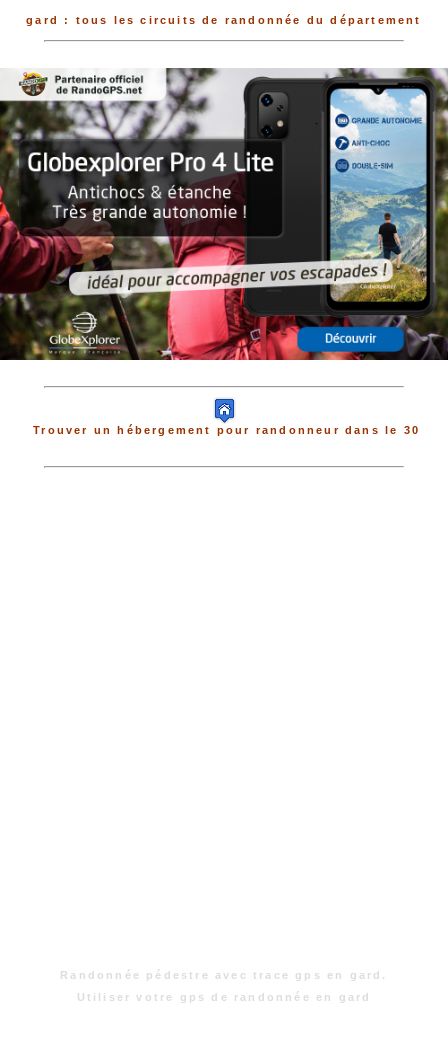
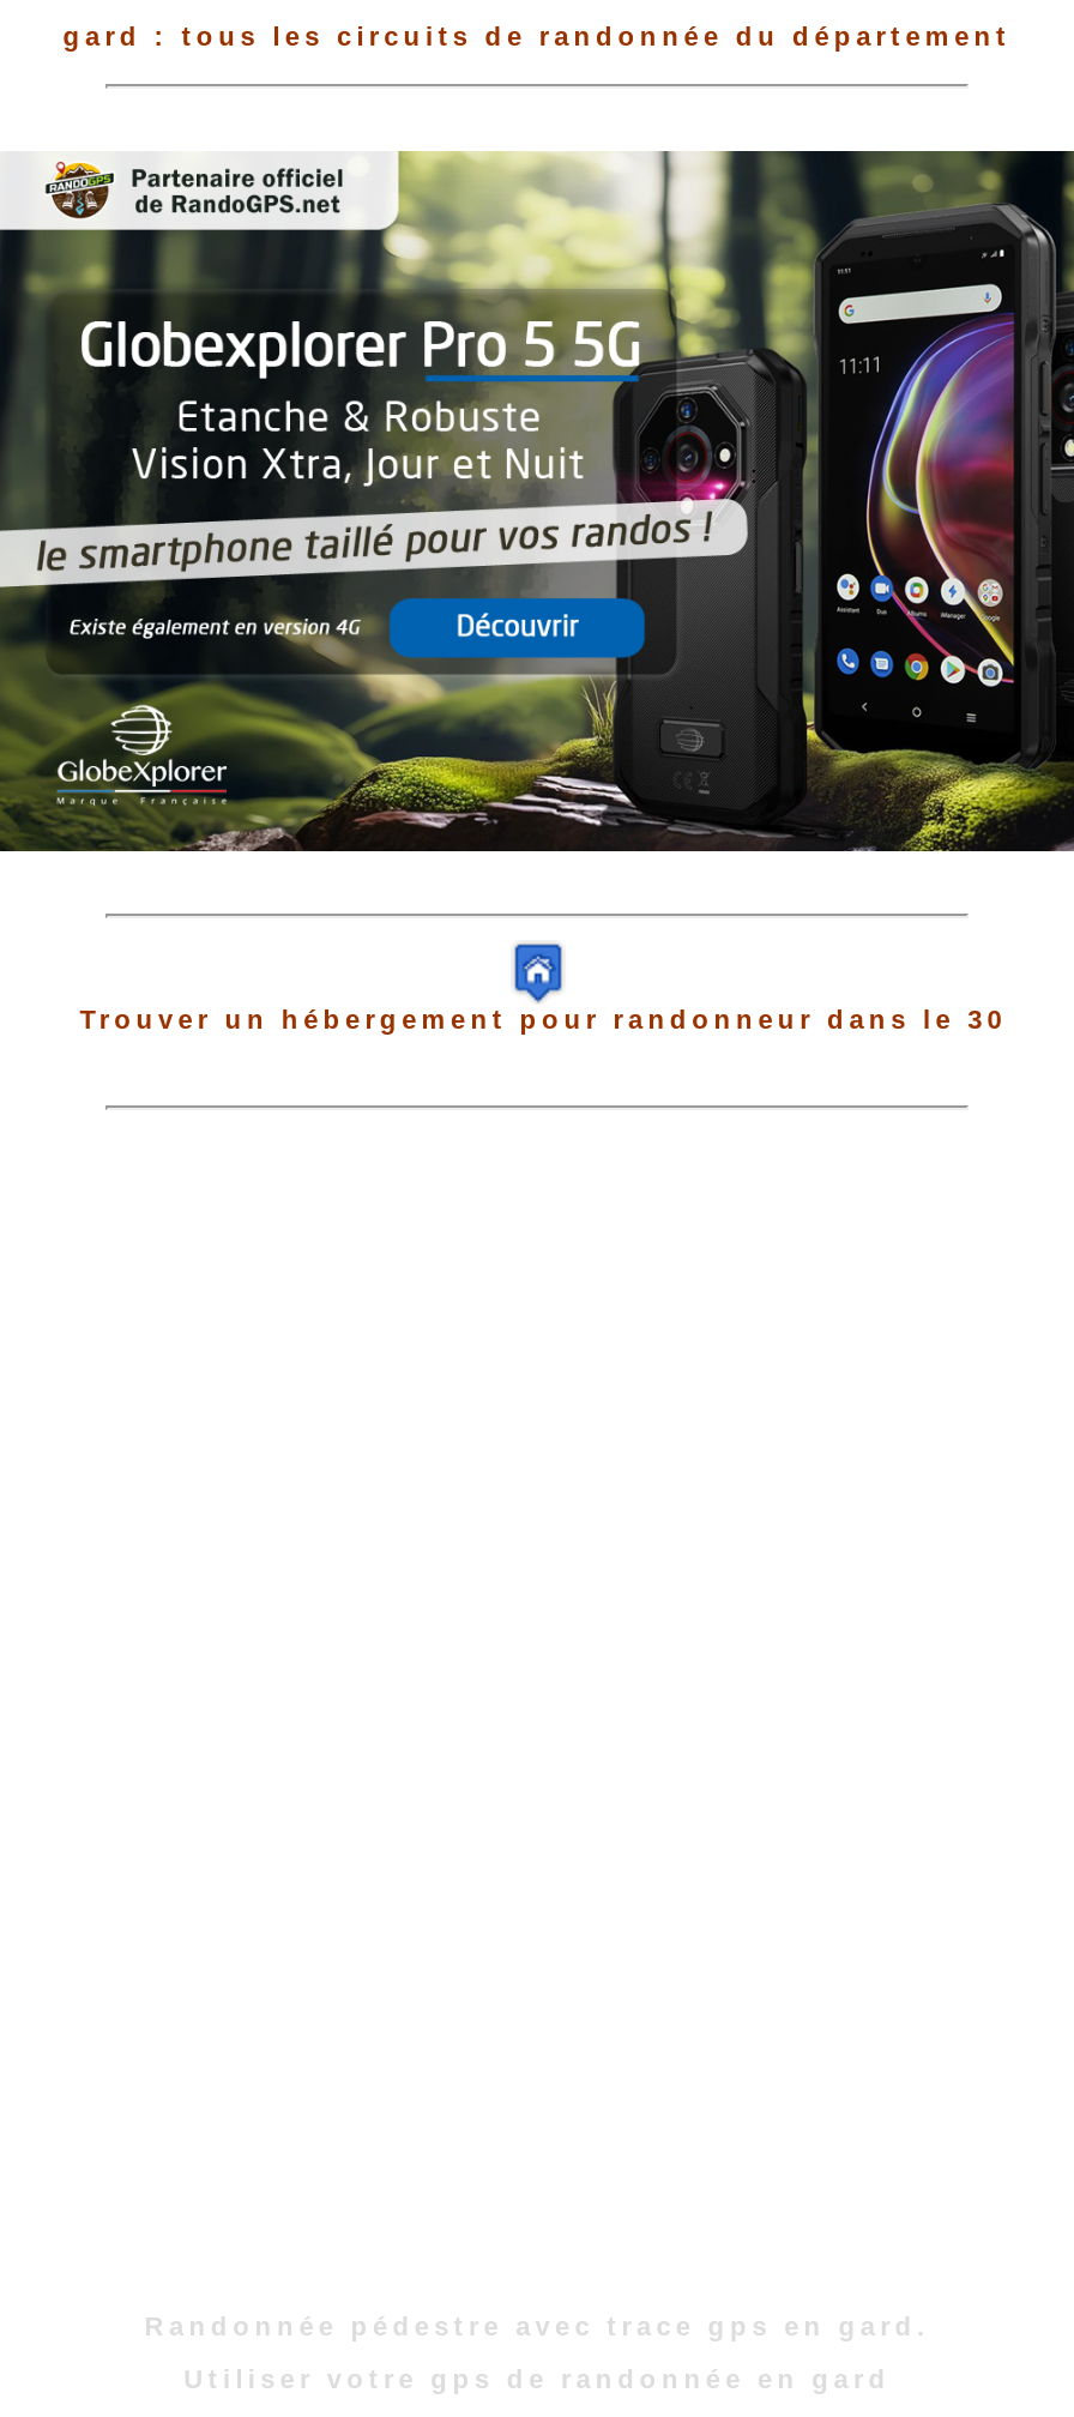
[3,67,445,361] [image] -> [7,149,1067,854] [image]

